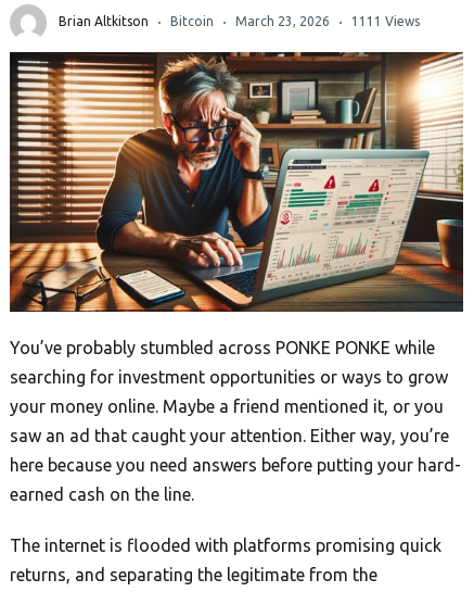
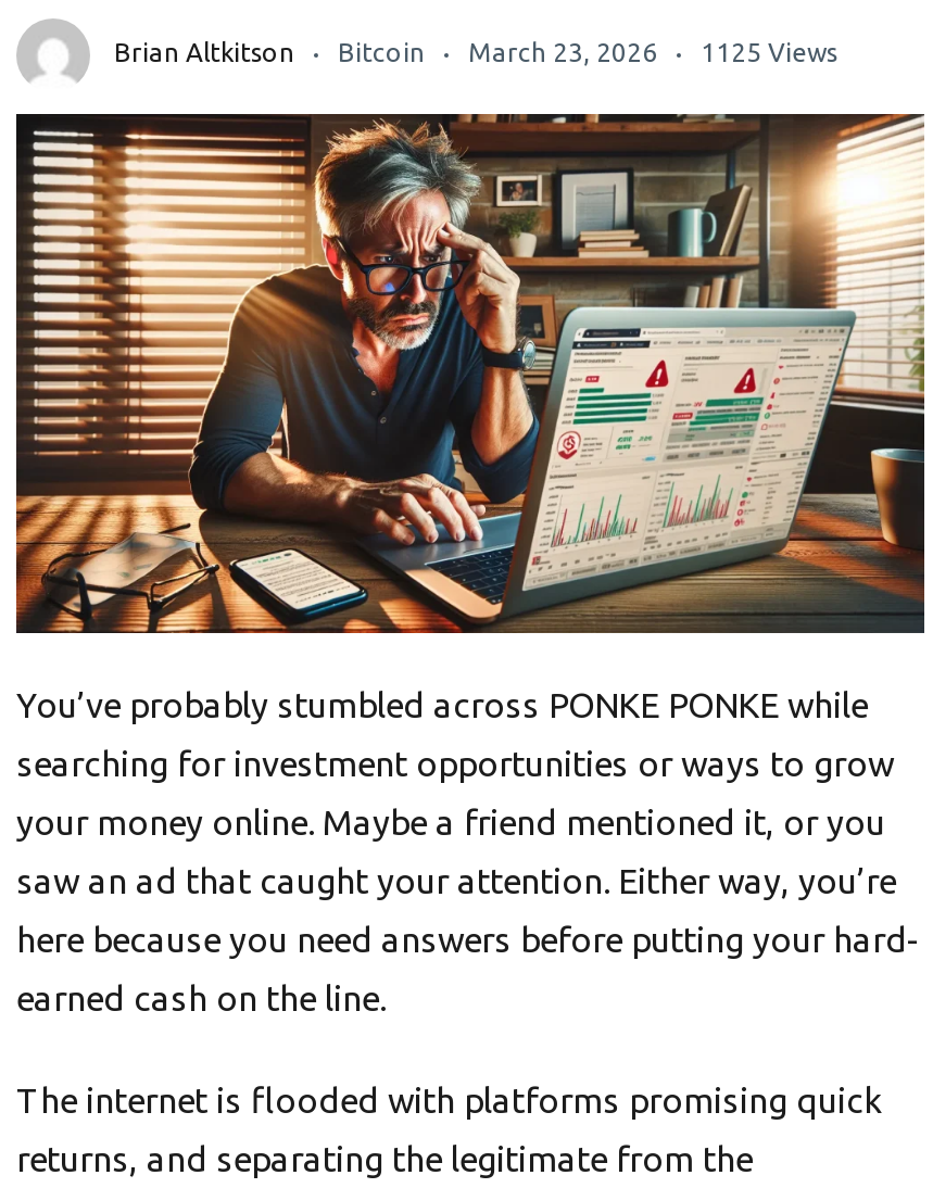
[59,14,420,28] Brian Altkitson Bitcoin March 23, 2026 1111 Views -> [114,38,837,66] Brian Altkitson Bitcoin March 23, 2026 1125 Views

